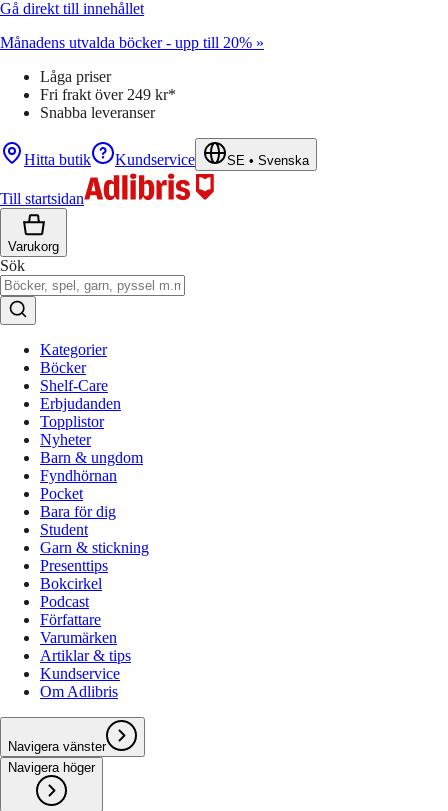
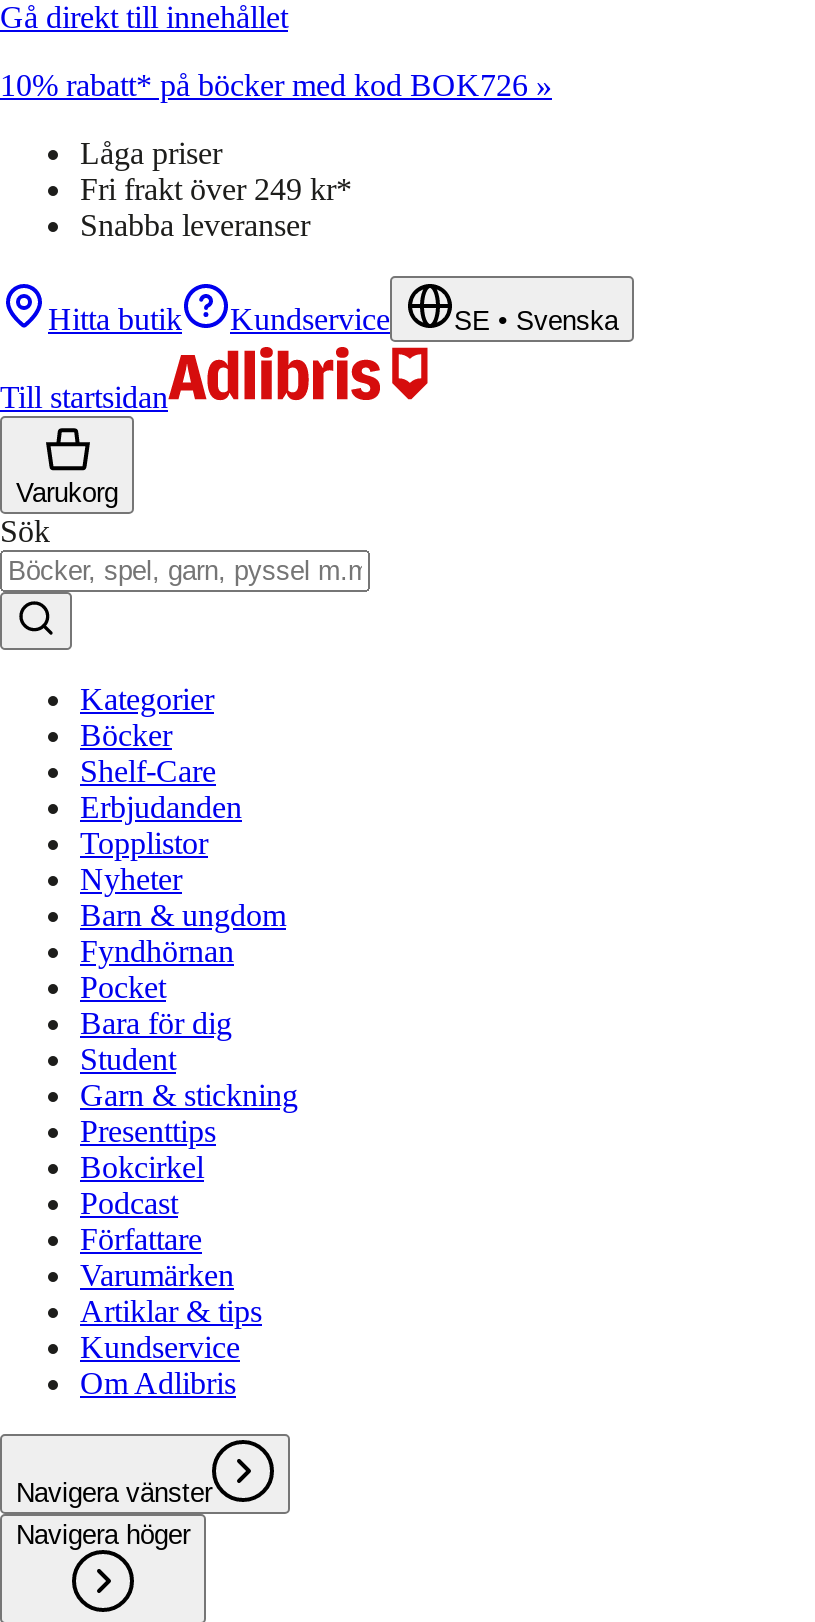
[0,34,264,51] Månadens utvalda böcker - upp till 20% » -> [0,68,552,102] 10% rabatt* på böcker med kod BOK726 »

